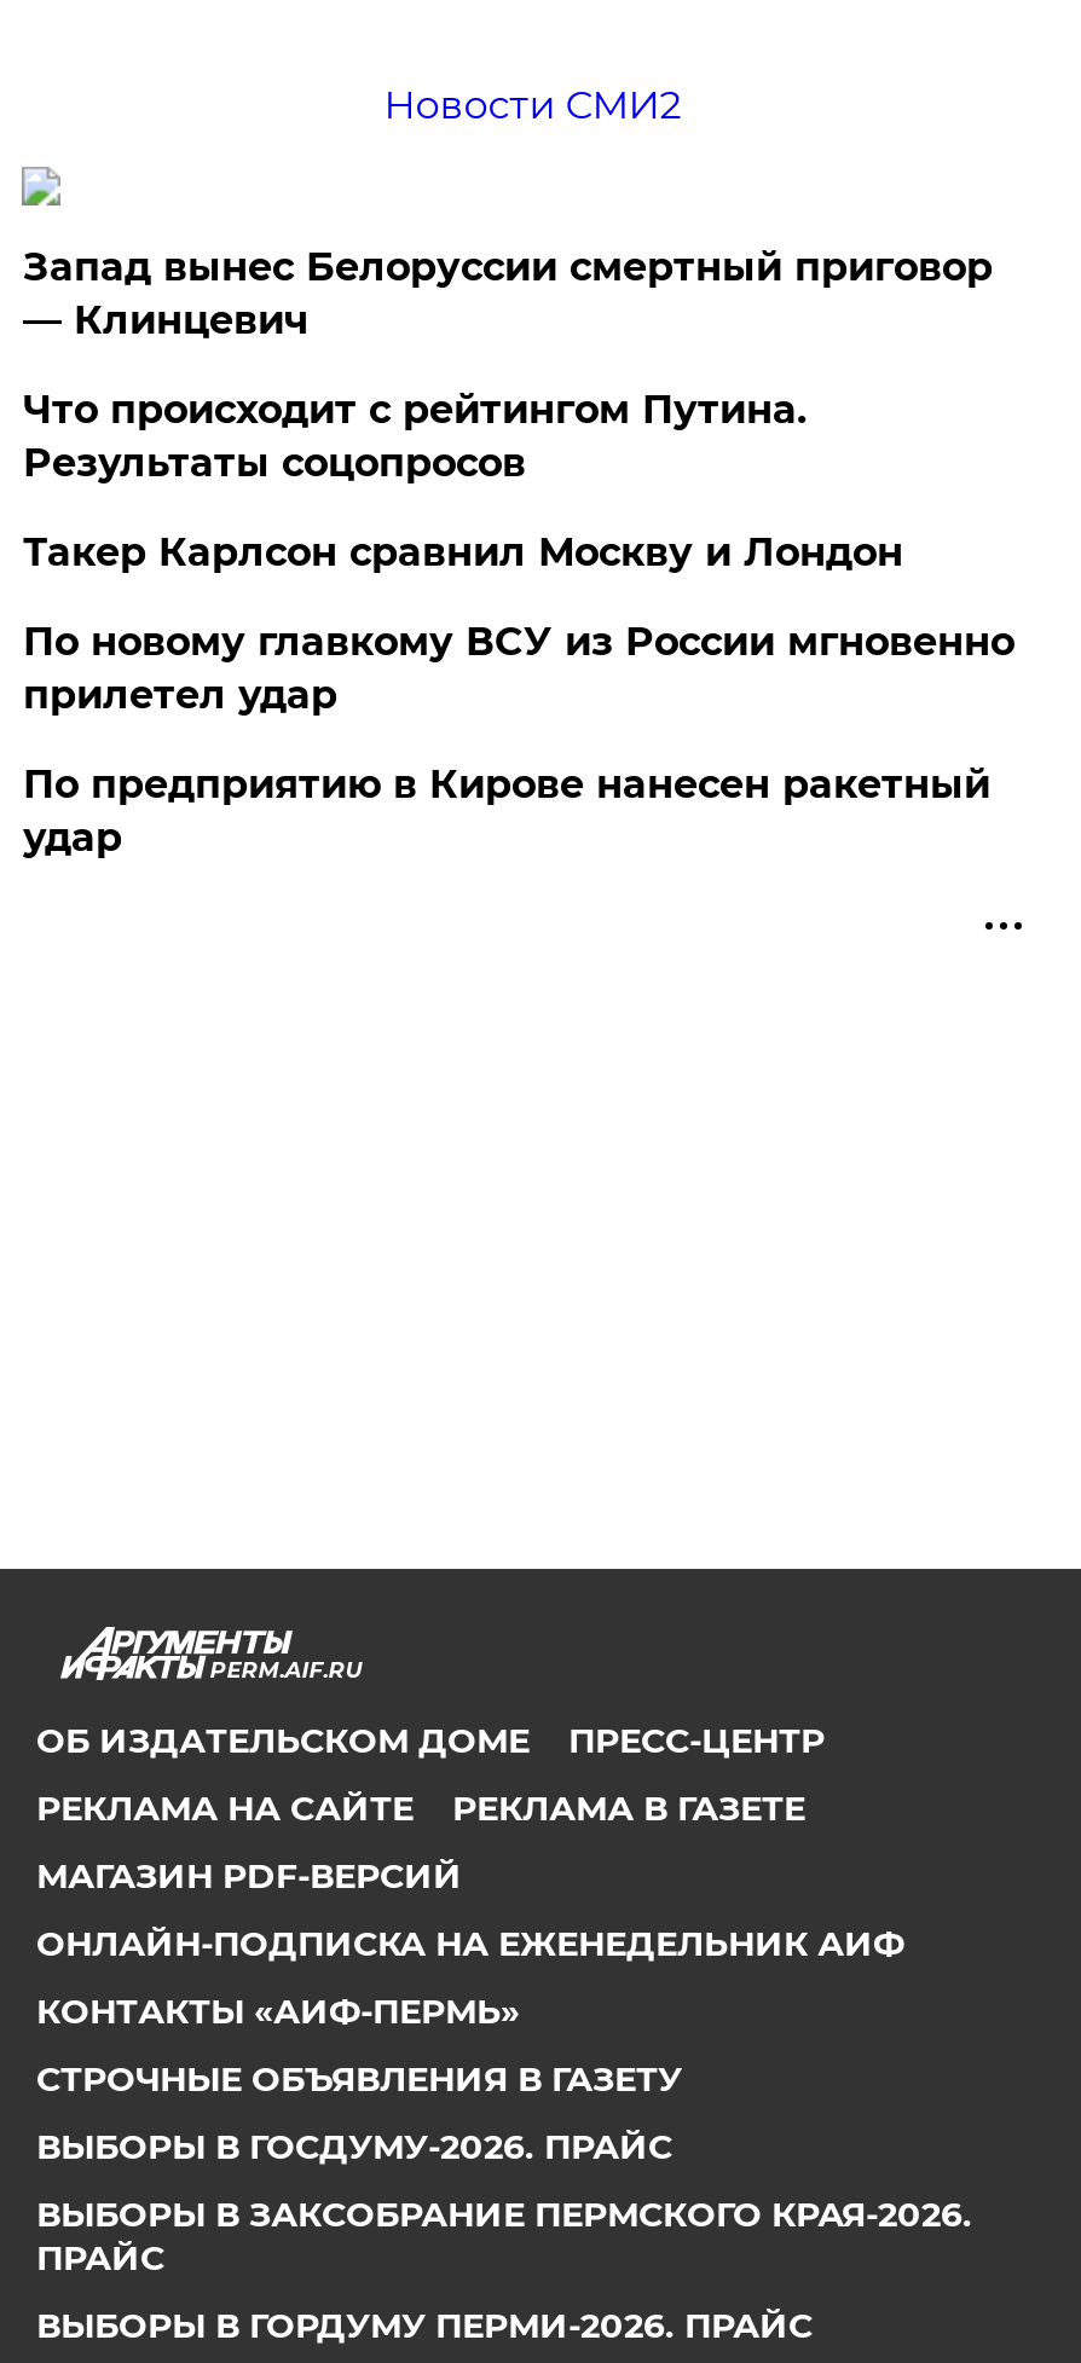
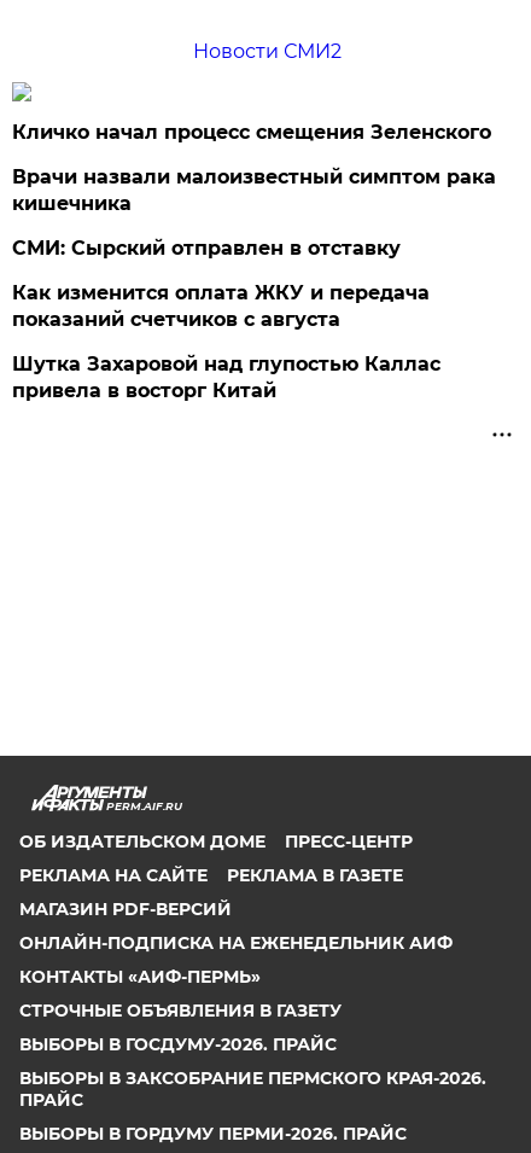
[23,244,992,343] Запад вынес Белоруссии смертный приговор | — Клинцевич -> [13,120,492,143] Кличко начал процесс смещения Зеленского
[23,387,806,486] Что происходит с рейтингом Путина. | Результаты соцопросов -> [13,165,496,214] Врачи назвали малоизвестный симптом рака | кишечника
[23,529,903,575] Такер Карлсон сравнил Москву и Лондон -> [13,236,401,259] СМИ: Сырский отправлен в отставку
[23,619,1014,718] По новому главкому ВСУ из России мгновенно | прилетел удар -> [13,281,430,330] Как изменится оплата ЖКУ и передача | показаний счетчиков с августа
[23,761,990,861] По предприятию в Кирове нанесен ракетный | удар -> [13,352,441,401] Шутка Захаровой над глупостью Каллас | привела в восторг Китай

